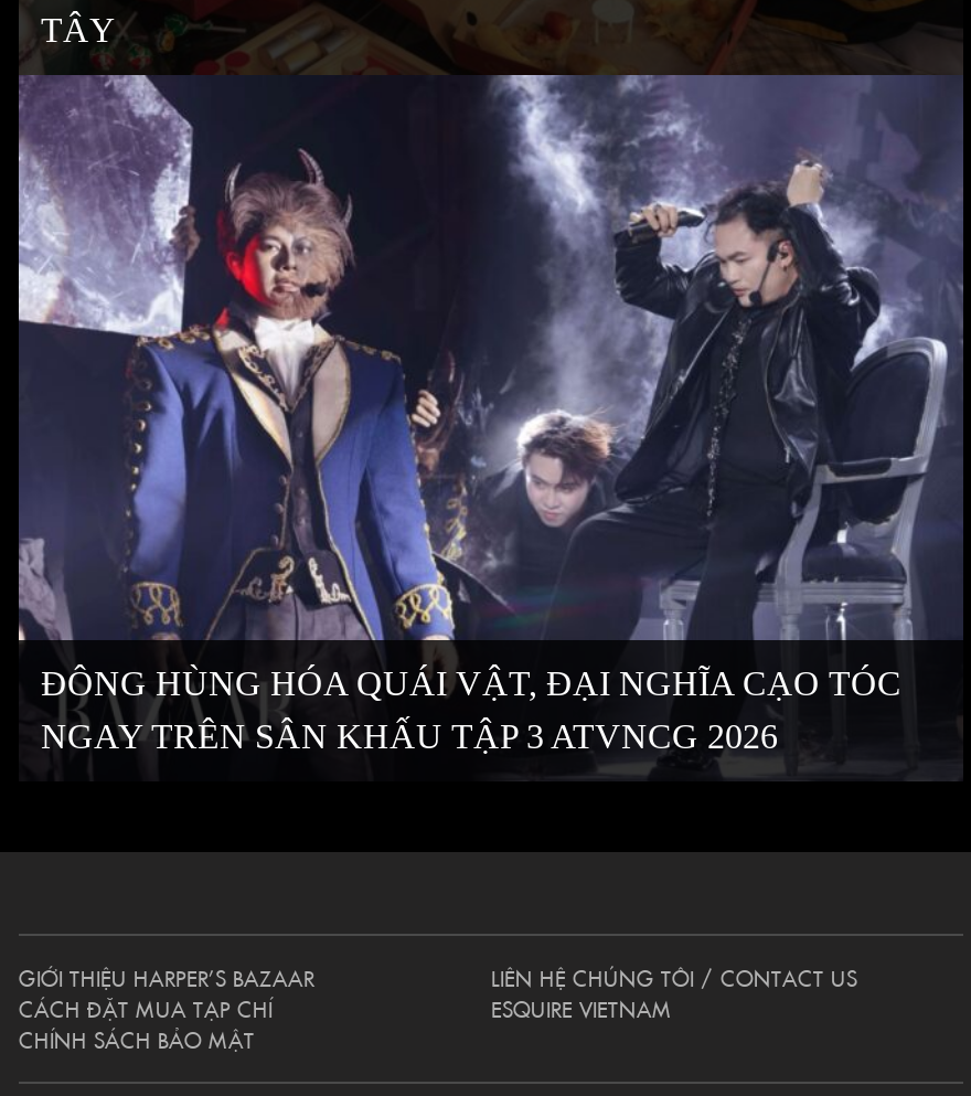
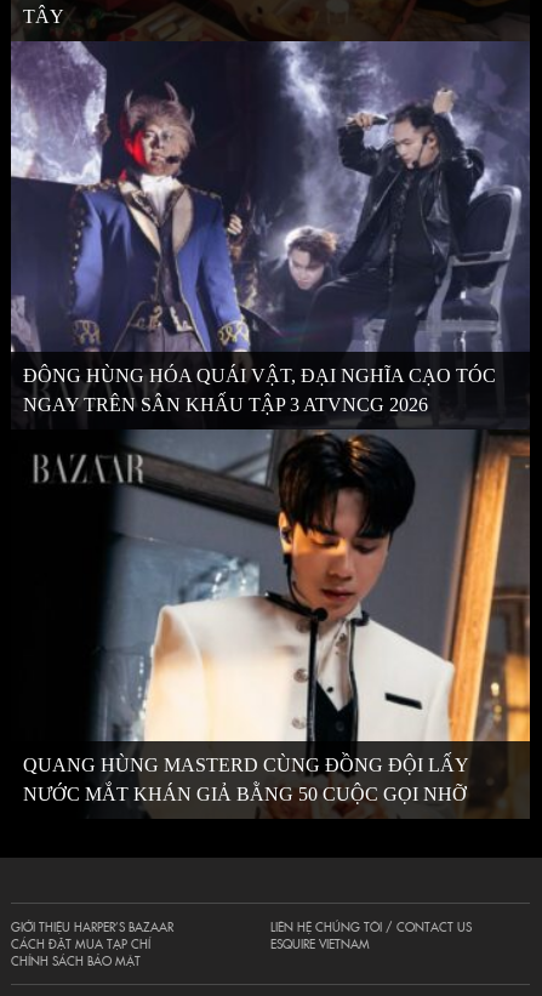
none -> [11,429,531,804] [image] | QUANG HÙNG MASTERD CÙNG ĐỒNG ĐỘI LẤY | NƯỚC MẮT KHÁN GIẢ BẰNG 50 CUỘC GỌI NHỠ

